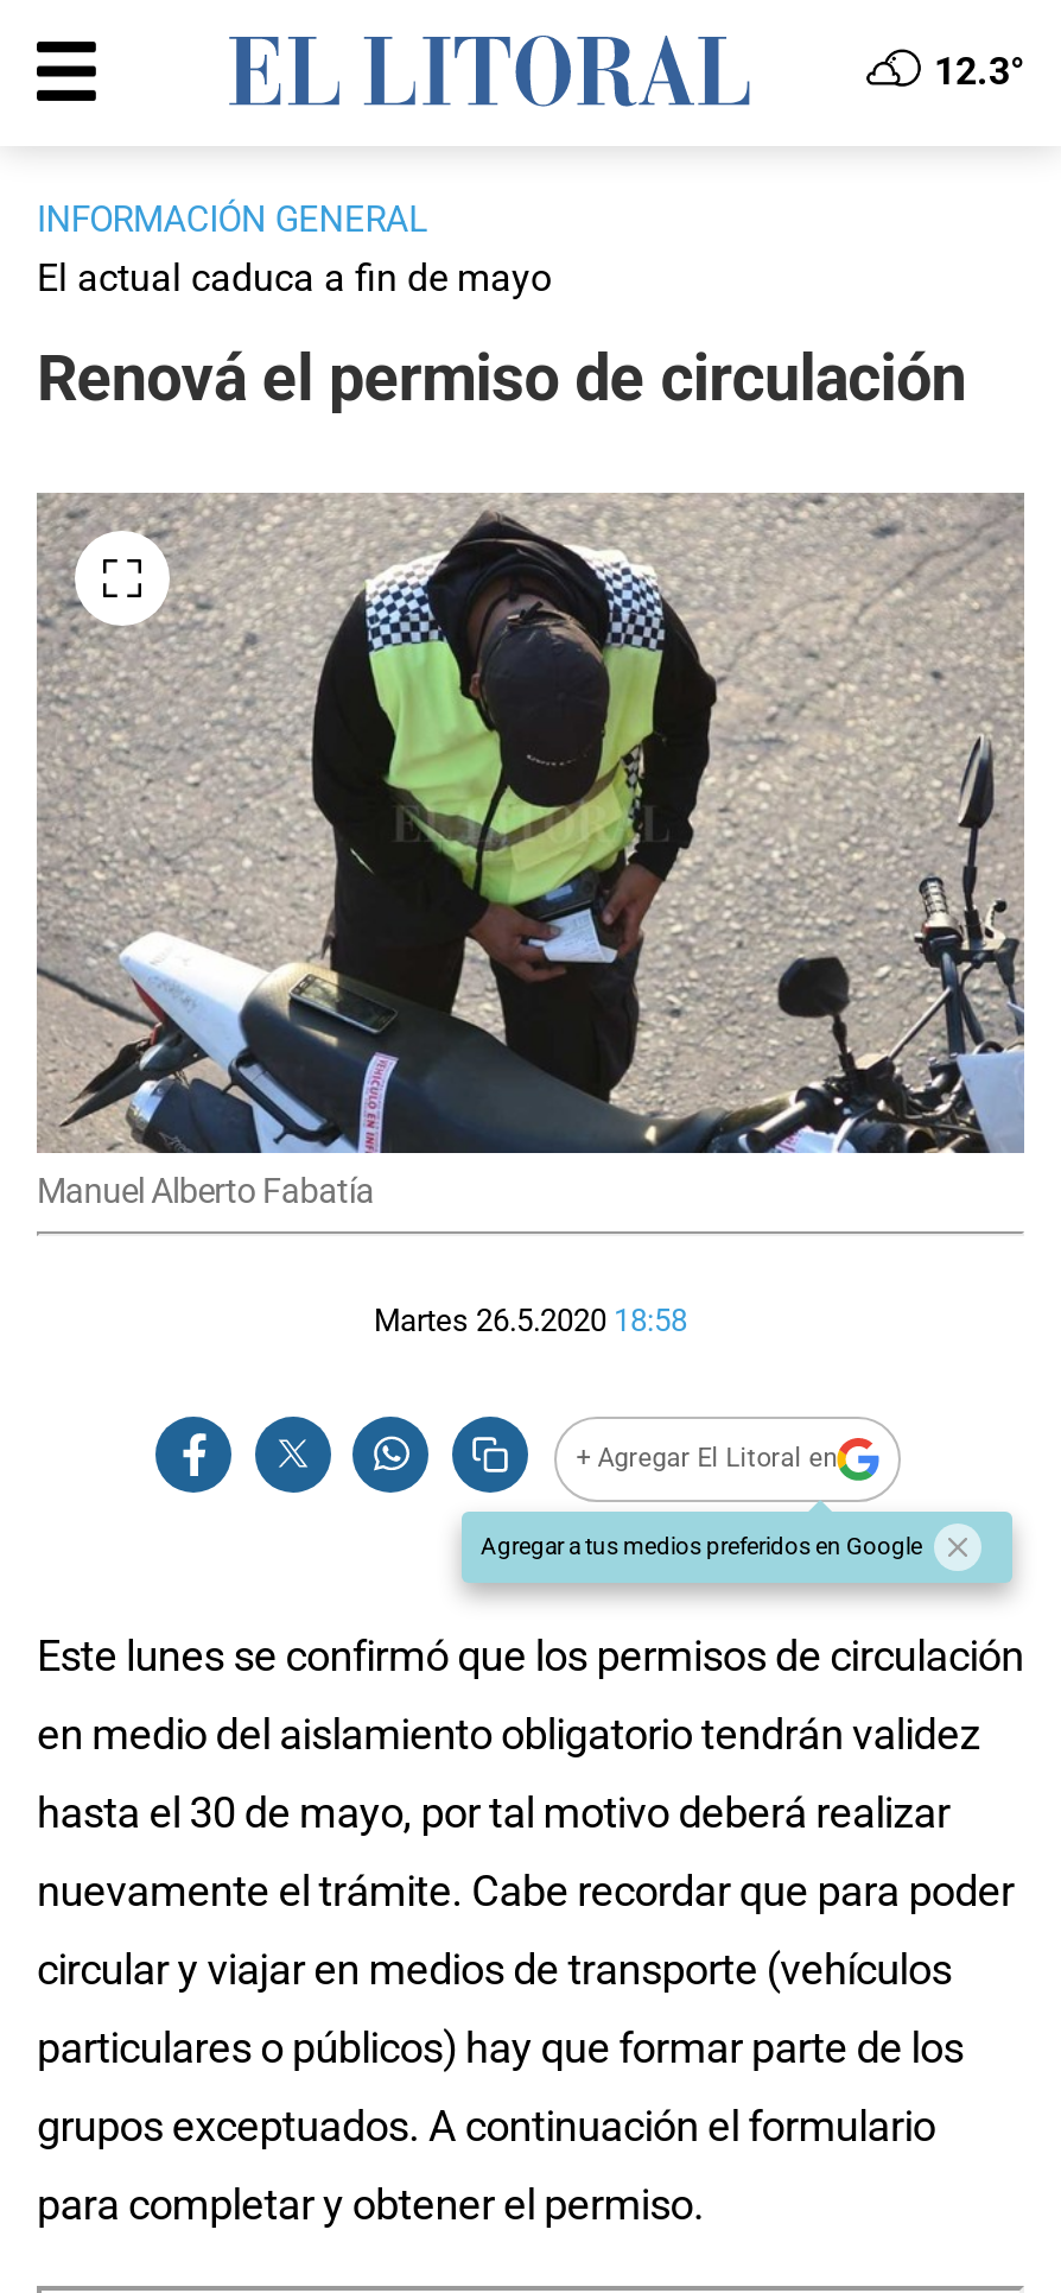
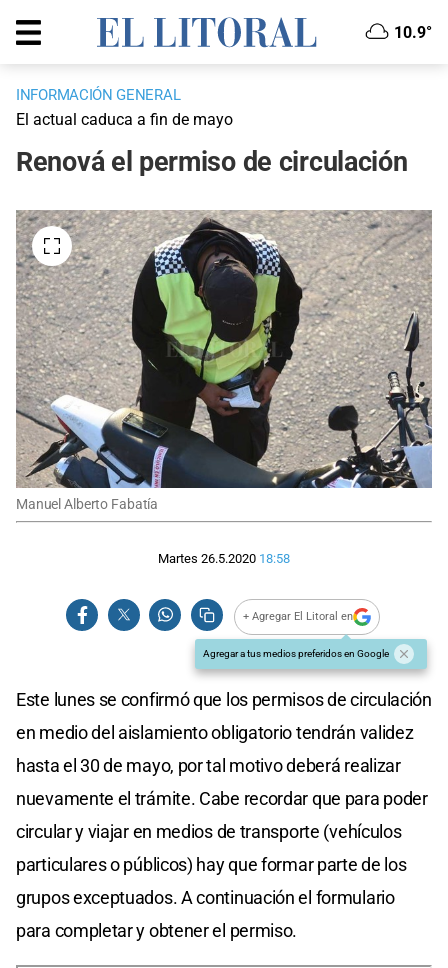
[934,47,1024,93] 12.3° -> [394,22,432,41] 10.9°

